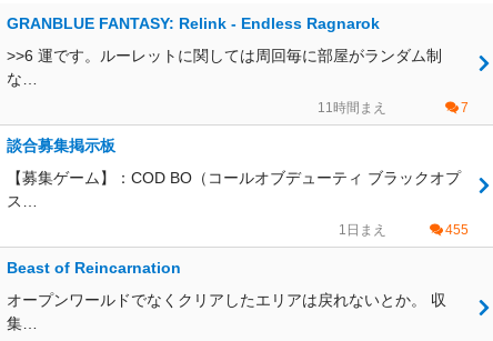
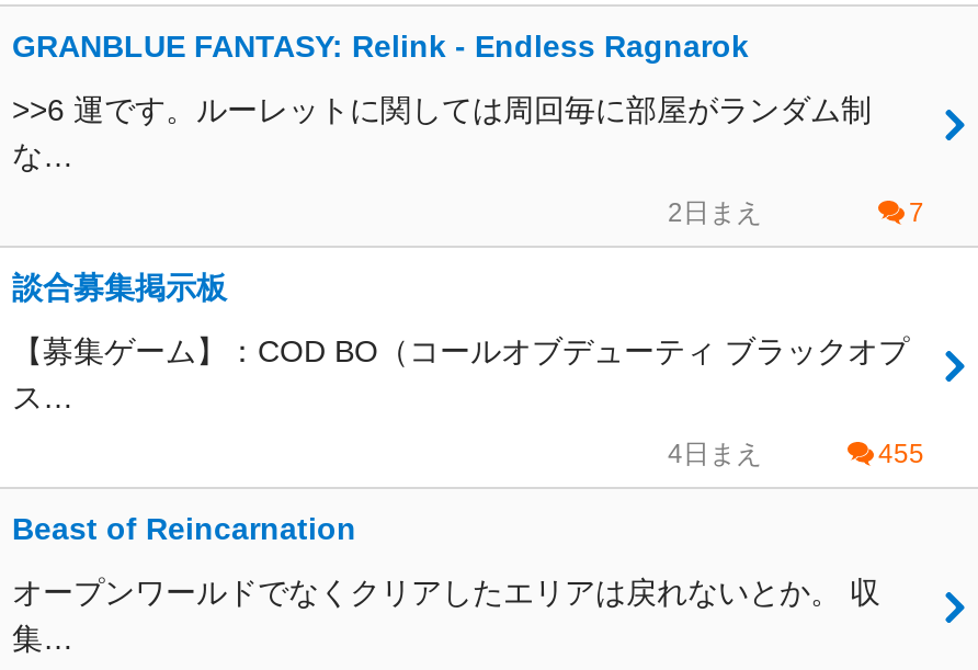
[318,100,386,116] 11時間まえ -> [668,198,762,229] 2日まえ
[339,222,386,238] 1日まえ -> [668,439,762,470] 4日まえ

